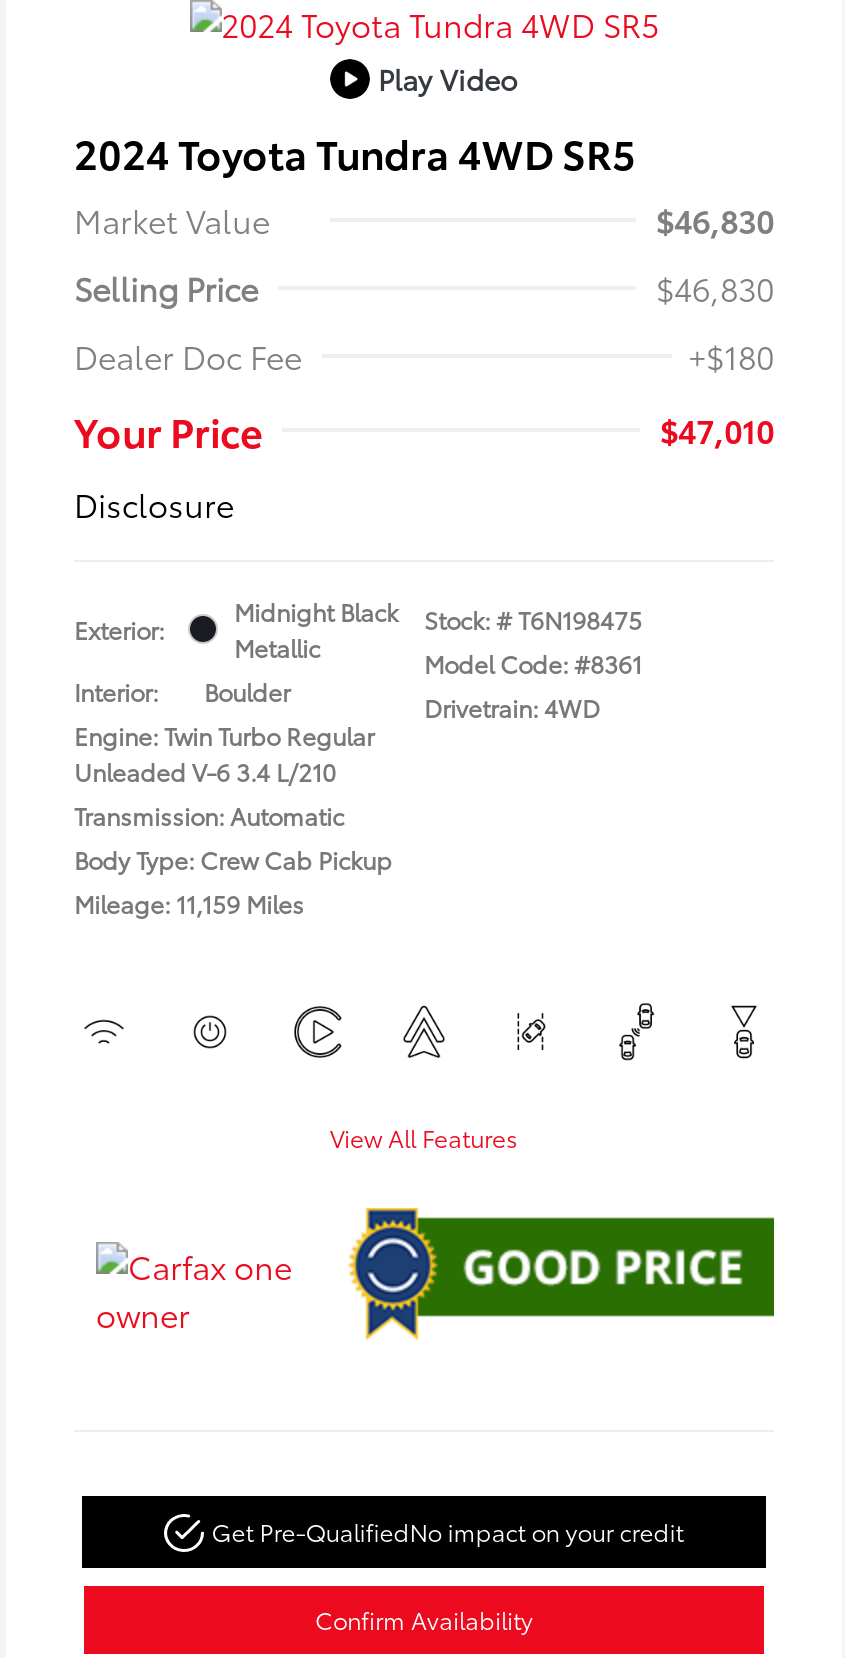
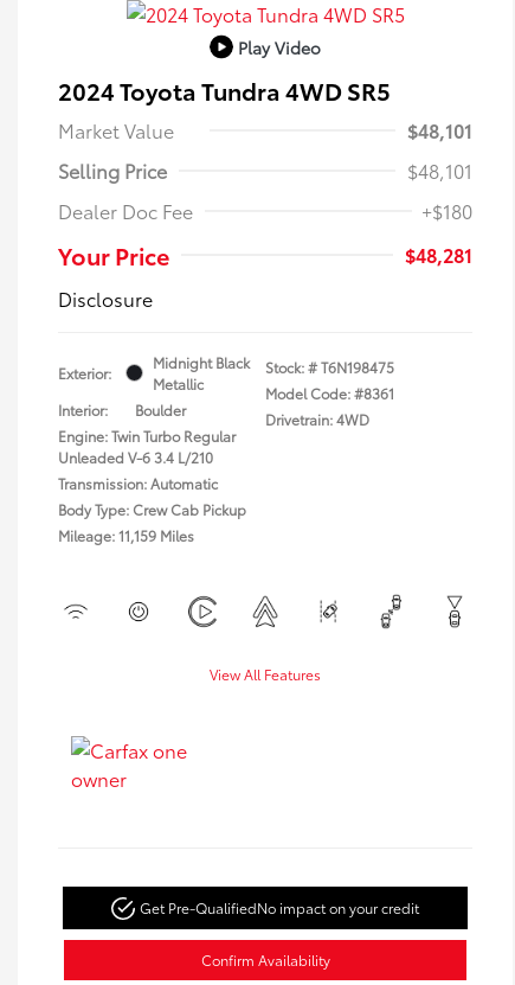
[656,195,774,241] $46,830 -> [407,116,472,143] $48,101
[656,263,774,309] $46,830 -> [407,156,472,183] $48,101
[660,405,774,451] $47,010 -> [405,240,472,268] $48,281
[348,1206,776,1340] [image] -> none

